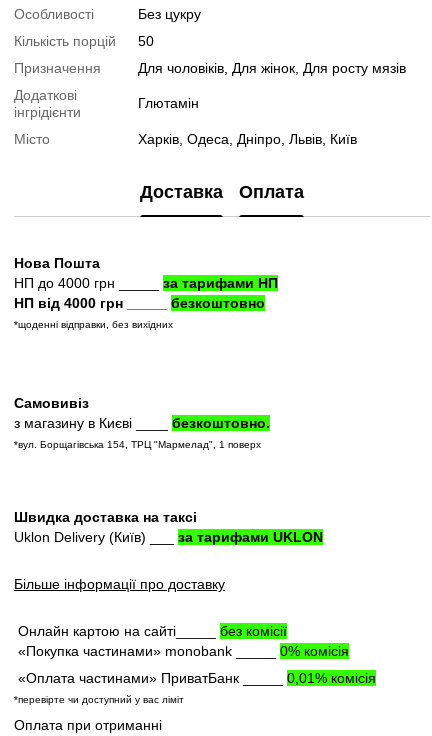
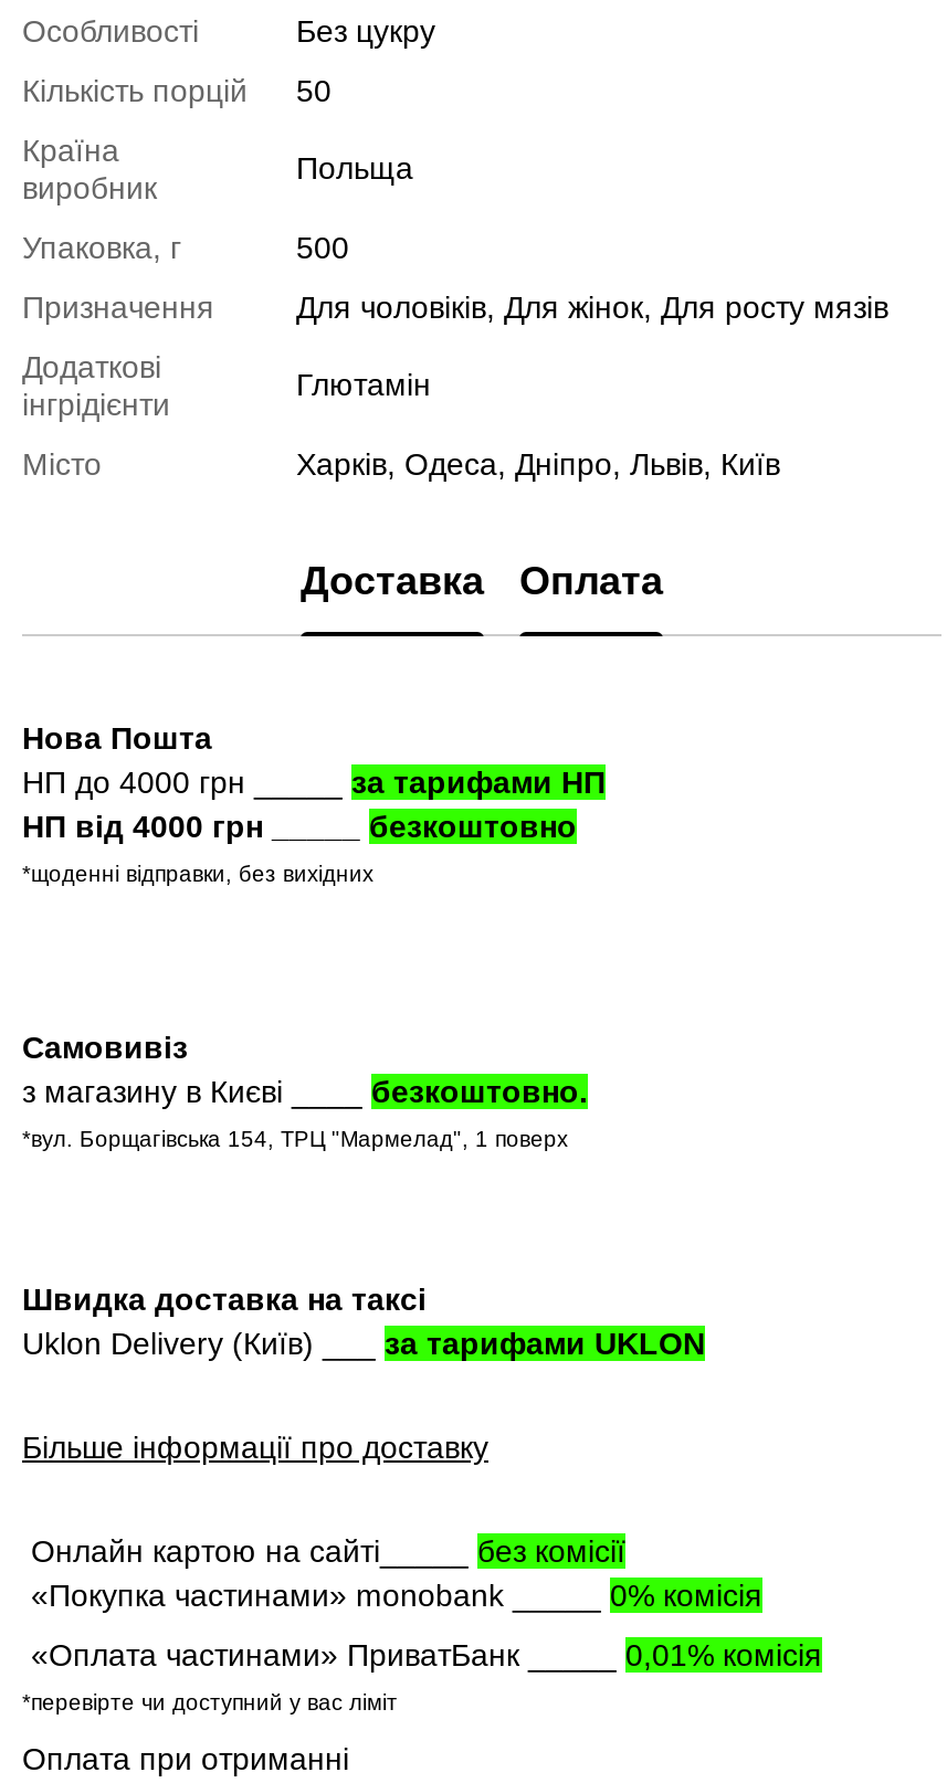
none -> [22,132,157,205] Країна | виробник
none -> [22,149,413,264] Польща | Упаковка, г | 500

